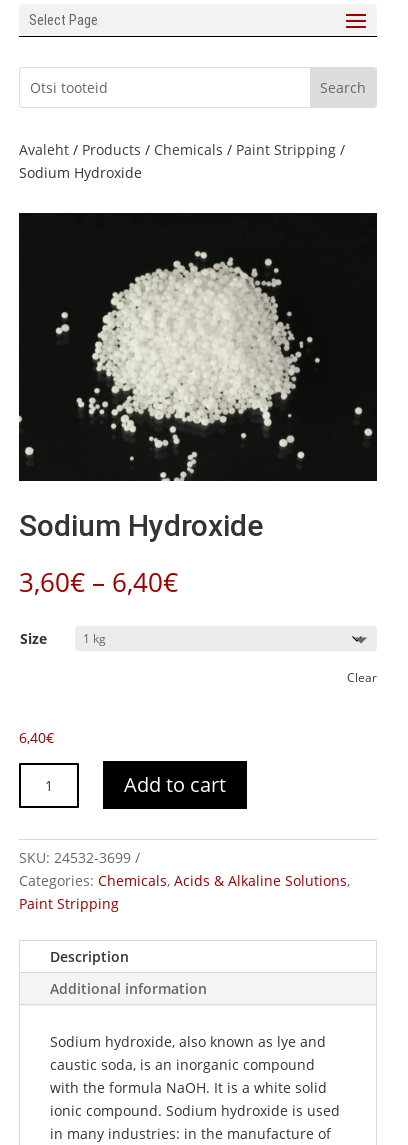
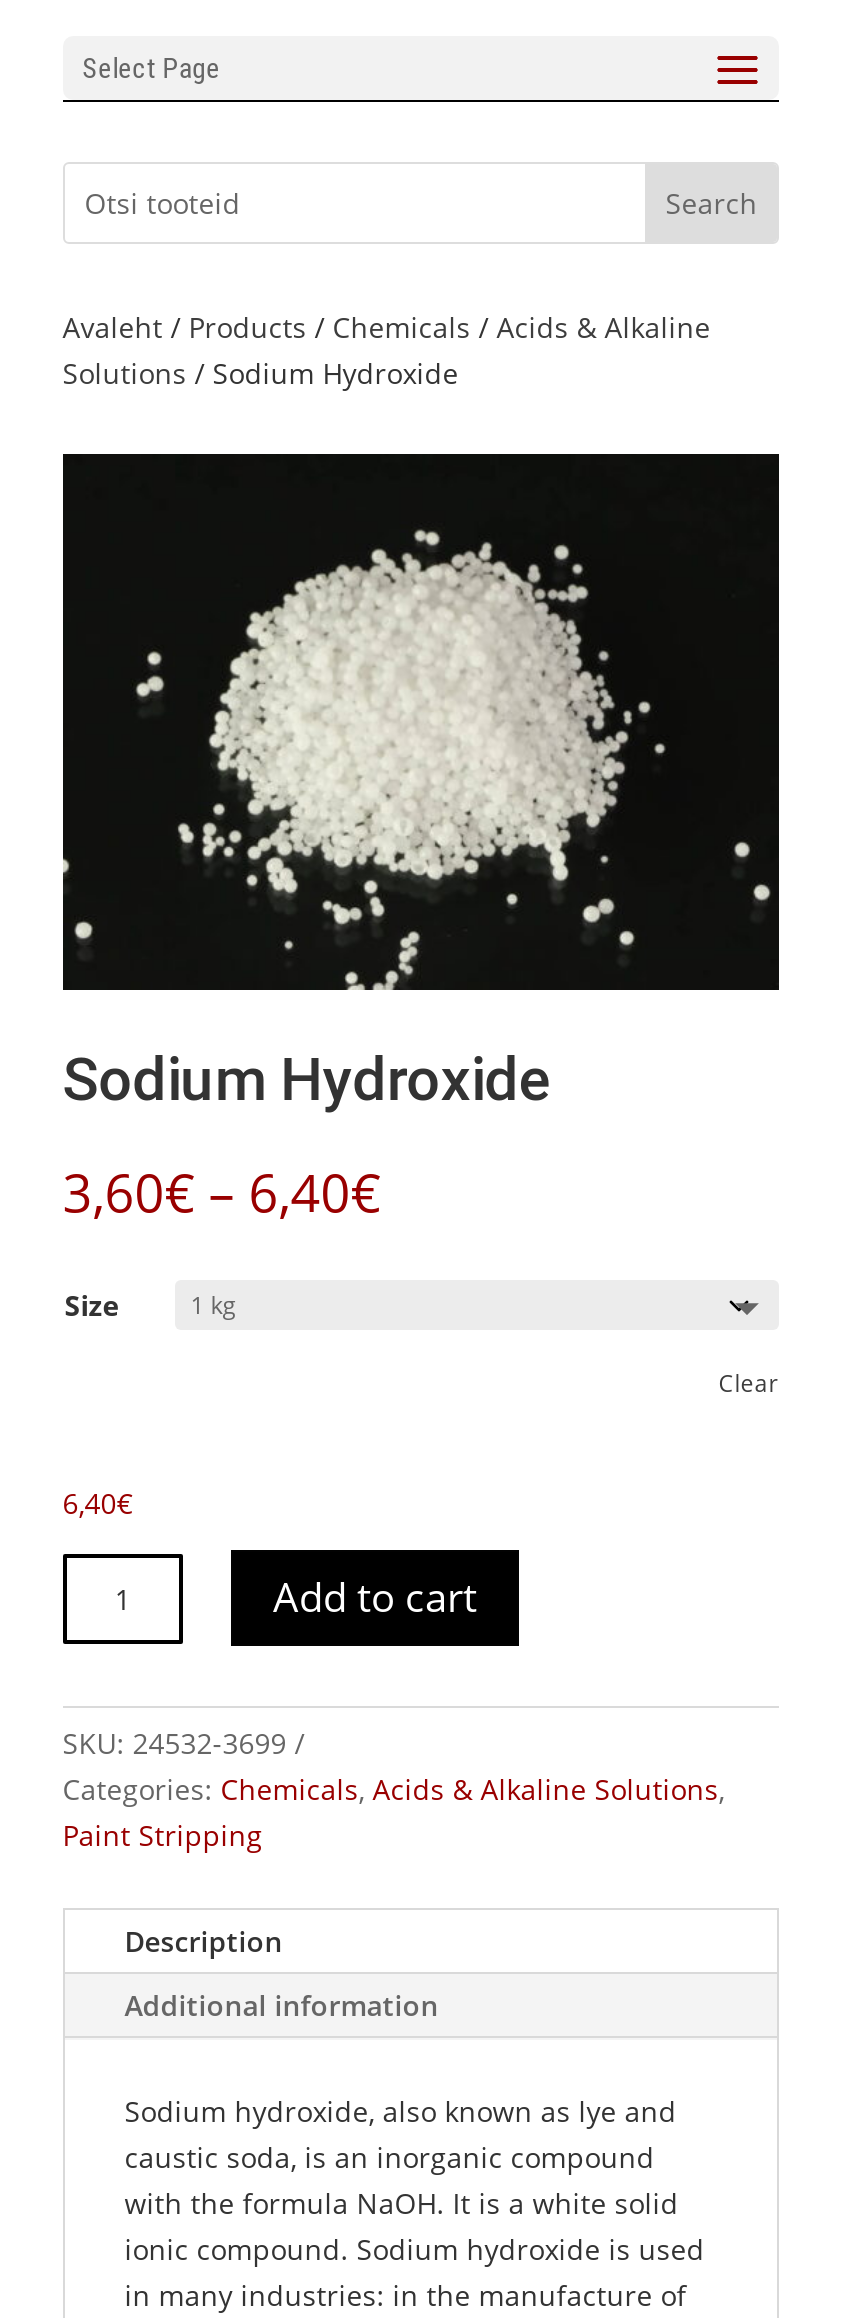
[19,140,345,182] Avaleht / Products / Chemicals / Paint Stripping / | Sodium Hydroxide -> [63,308,711,392] Avaleht / Products / Chemicals / Acids & Alkaline | Solutions / Sodium Hydroxide

